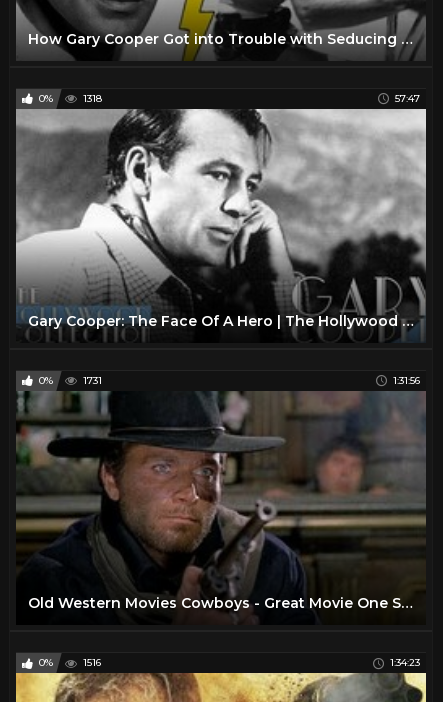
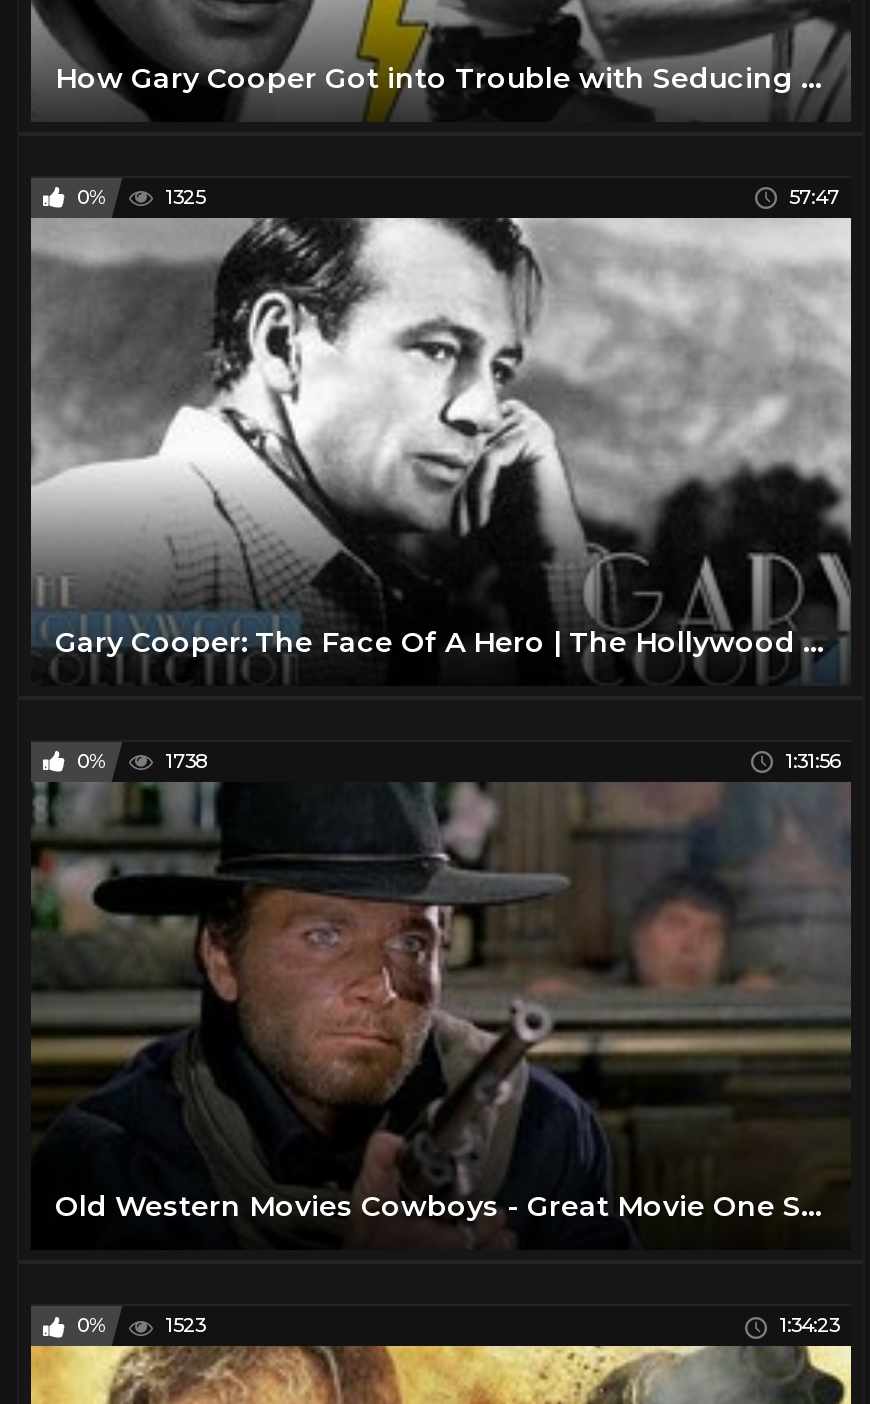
[83,92,102,105] 1318 -> [165,184,205,210] 1325
[83,374,102,387] 1731 -> [165,748,207,774] 1738
[83,656,101,669] 1516 -> [165,1313,205,1339] 1523

